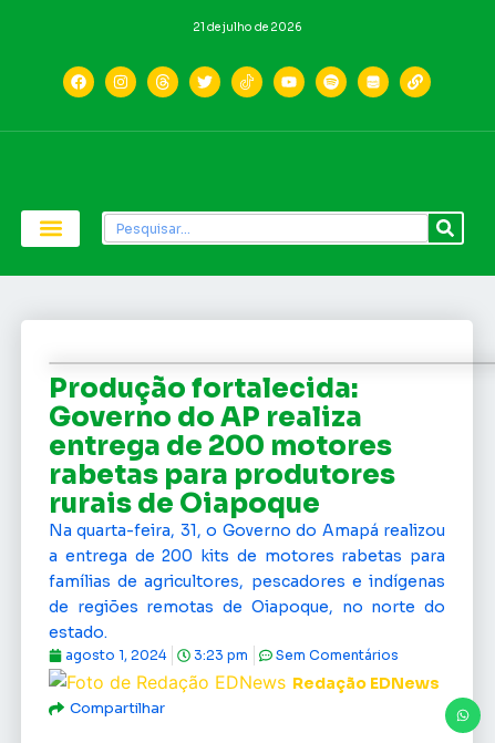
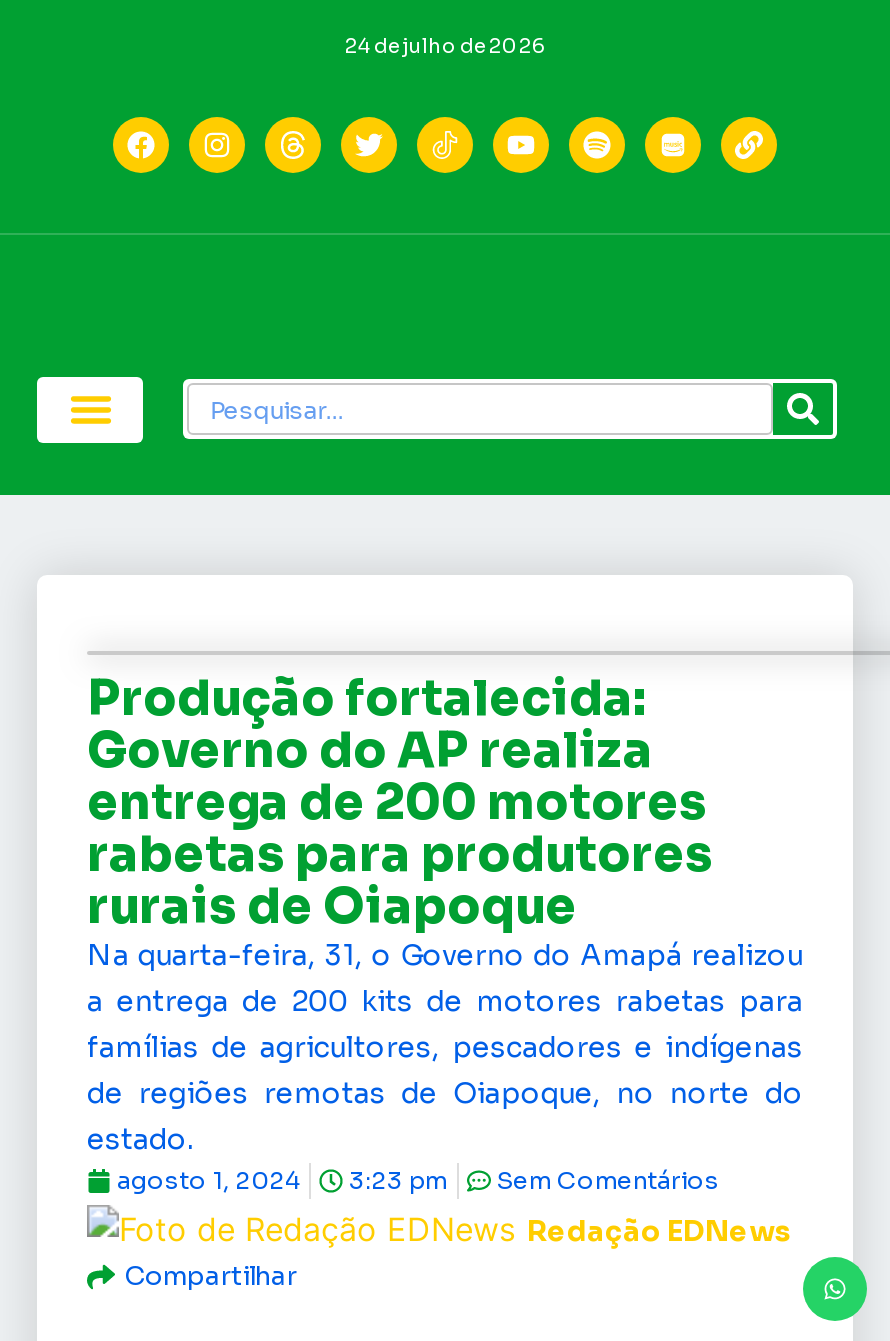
[192,20,302,34] 21 de julho de 2026 -> [344,33,546,59] 24 de julho de 2026

